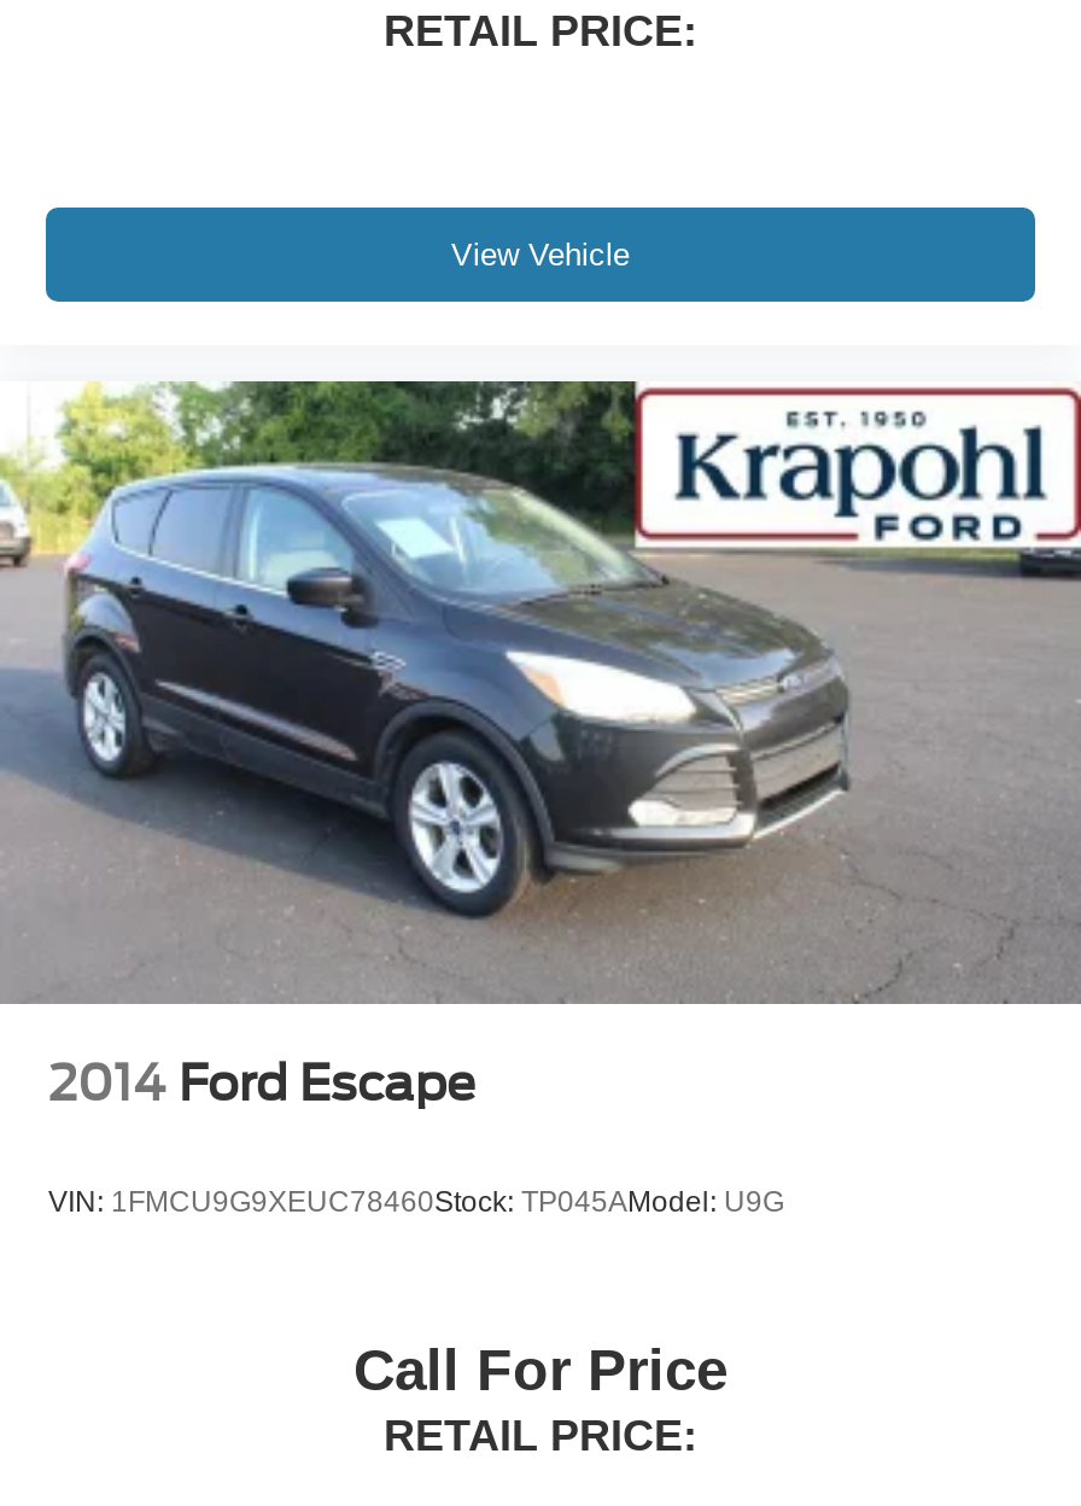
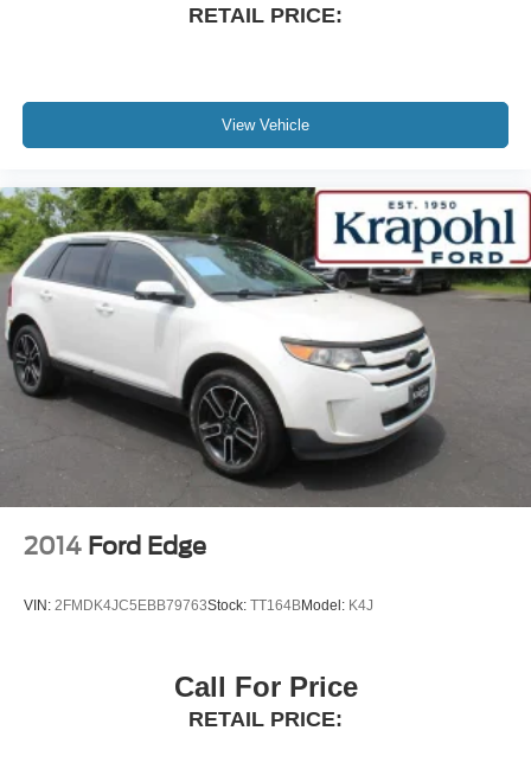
[7,379,1074,1112] [image] | 2014 Ford Escape -> [4,186,527,561] [image] | 2014 Ford Edge
[48,1185,784,1219] VIN: 1FMCU9G9XEUC78460Stock: TP045AModel: U9G -> [24,597,373,614] VIN: 2FMDK4JC5EBB79763Stock: TT164BModel: K4J

